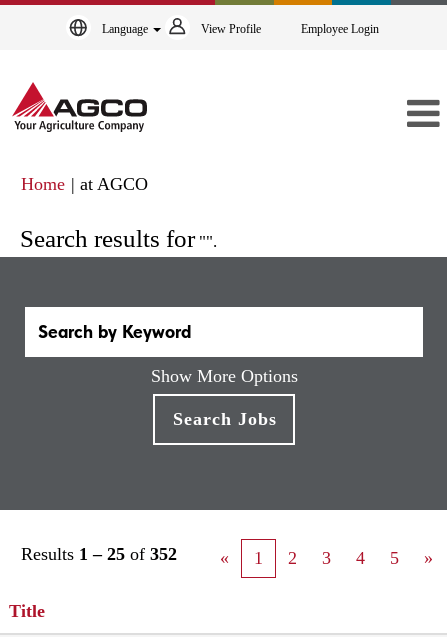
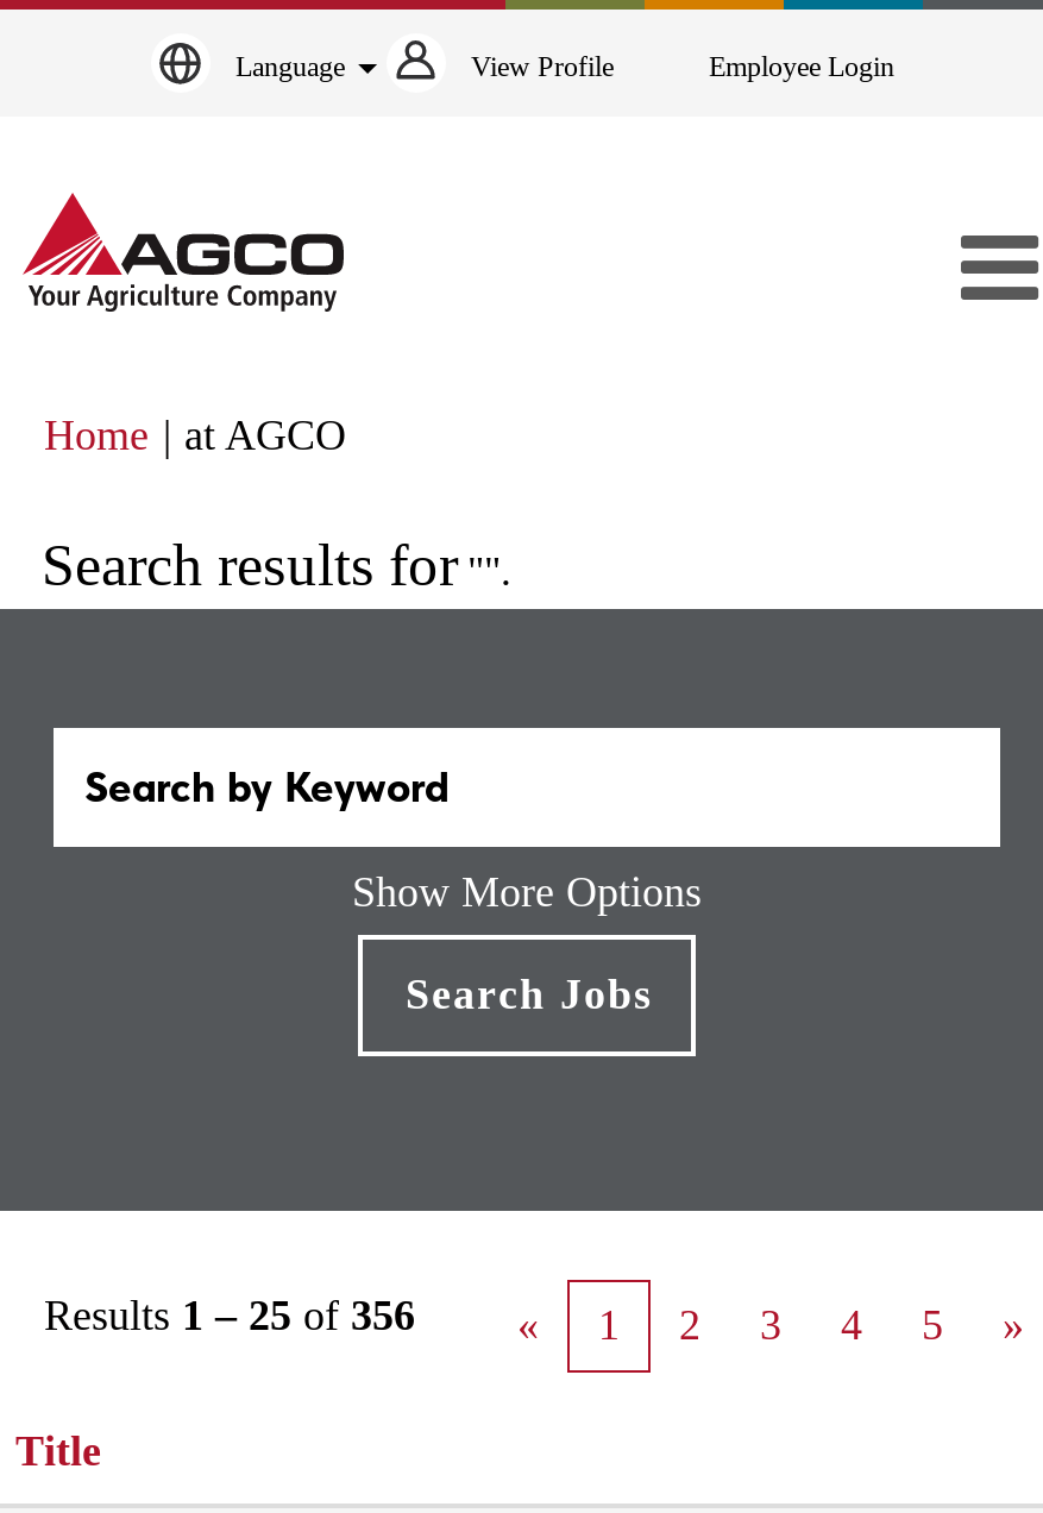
[21,544,177,564] Results 1 – 25 of 352 -> [44,1292,415,1339] Results 1 – 25 of 356

